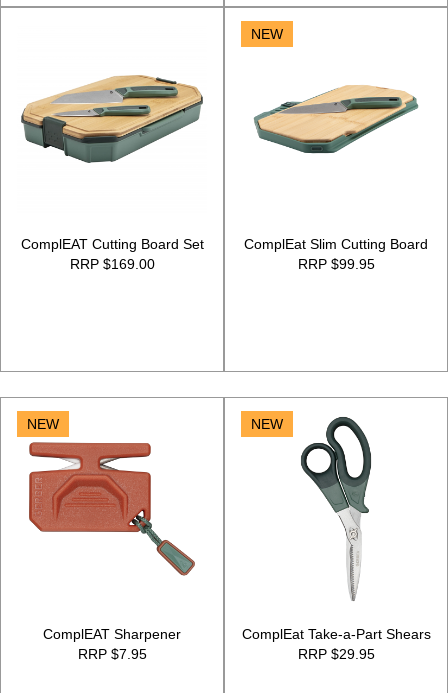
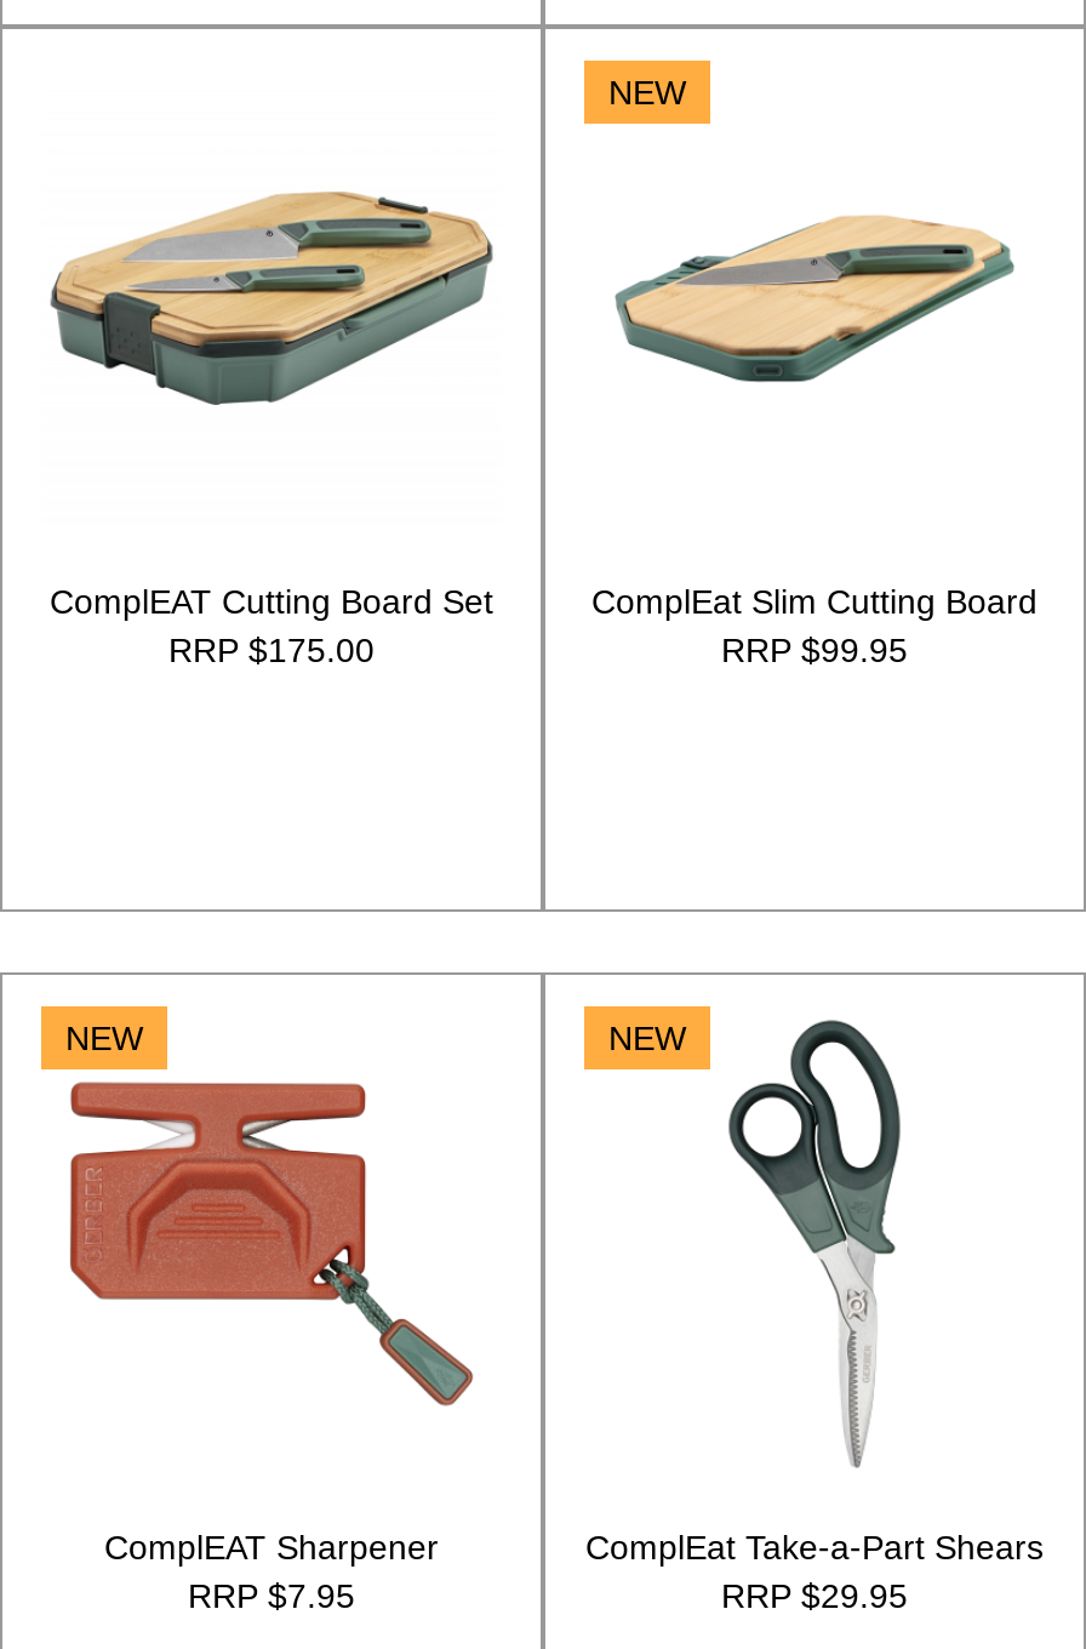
[69,256,154,272] RRP $169.00 -> [168,631,375,670] RRP $175.00

